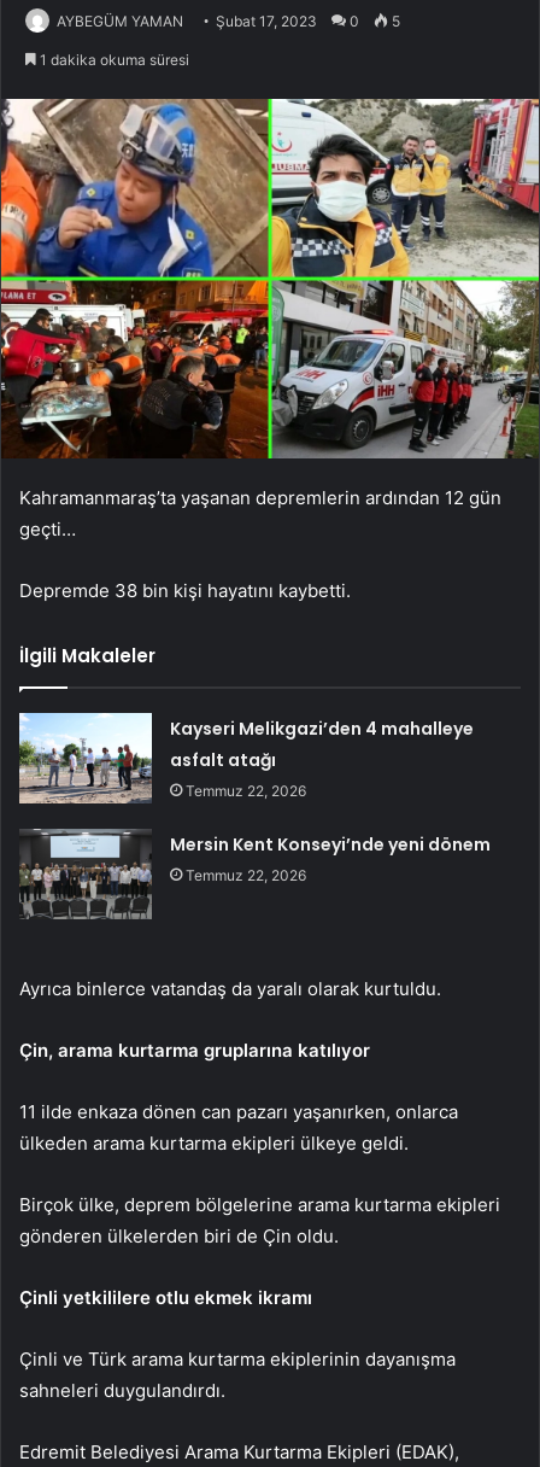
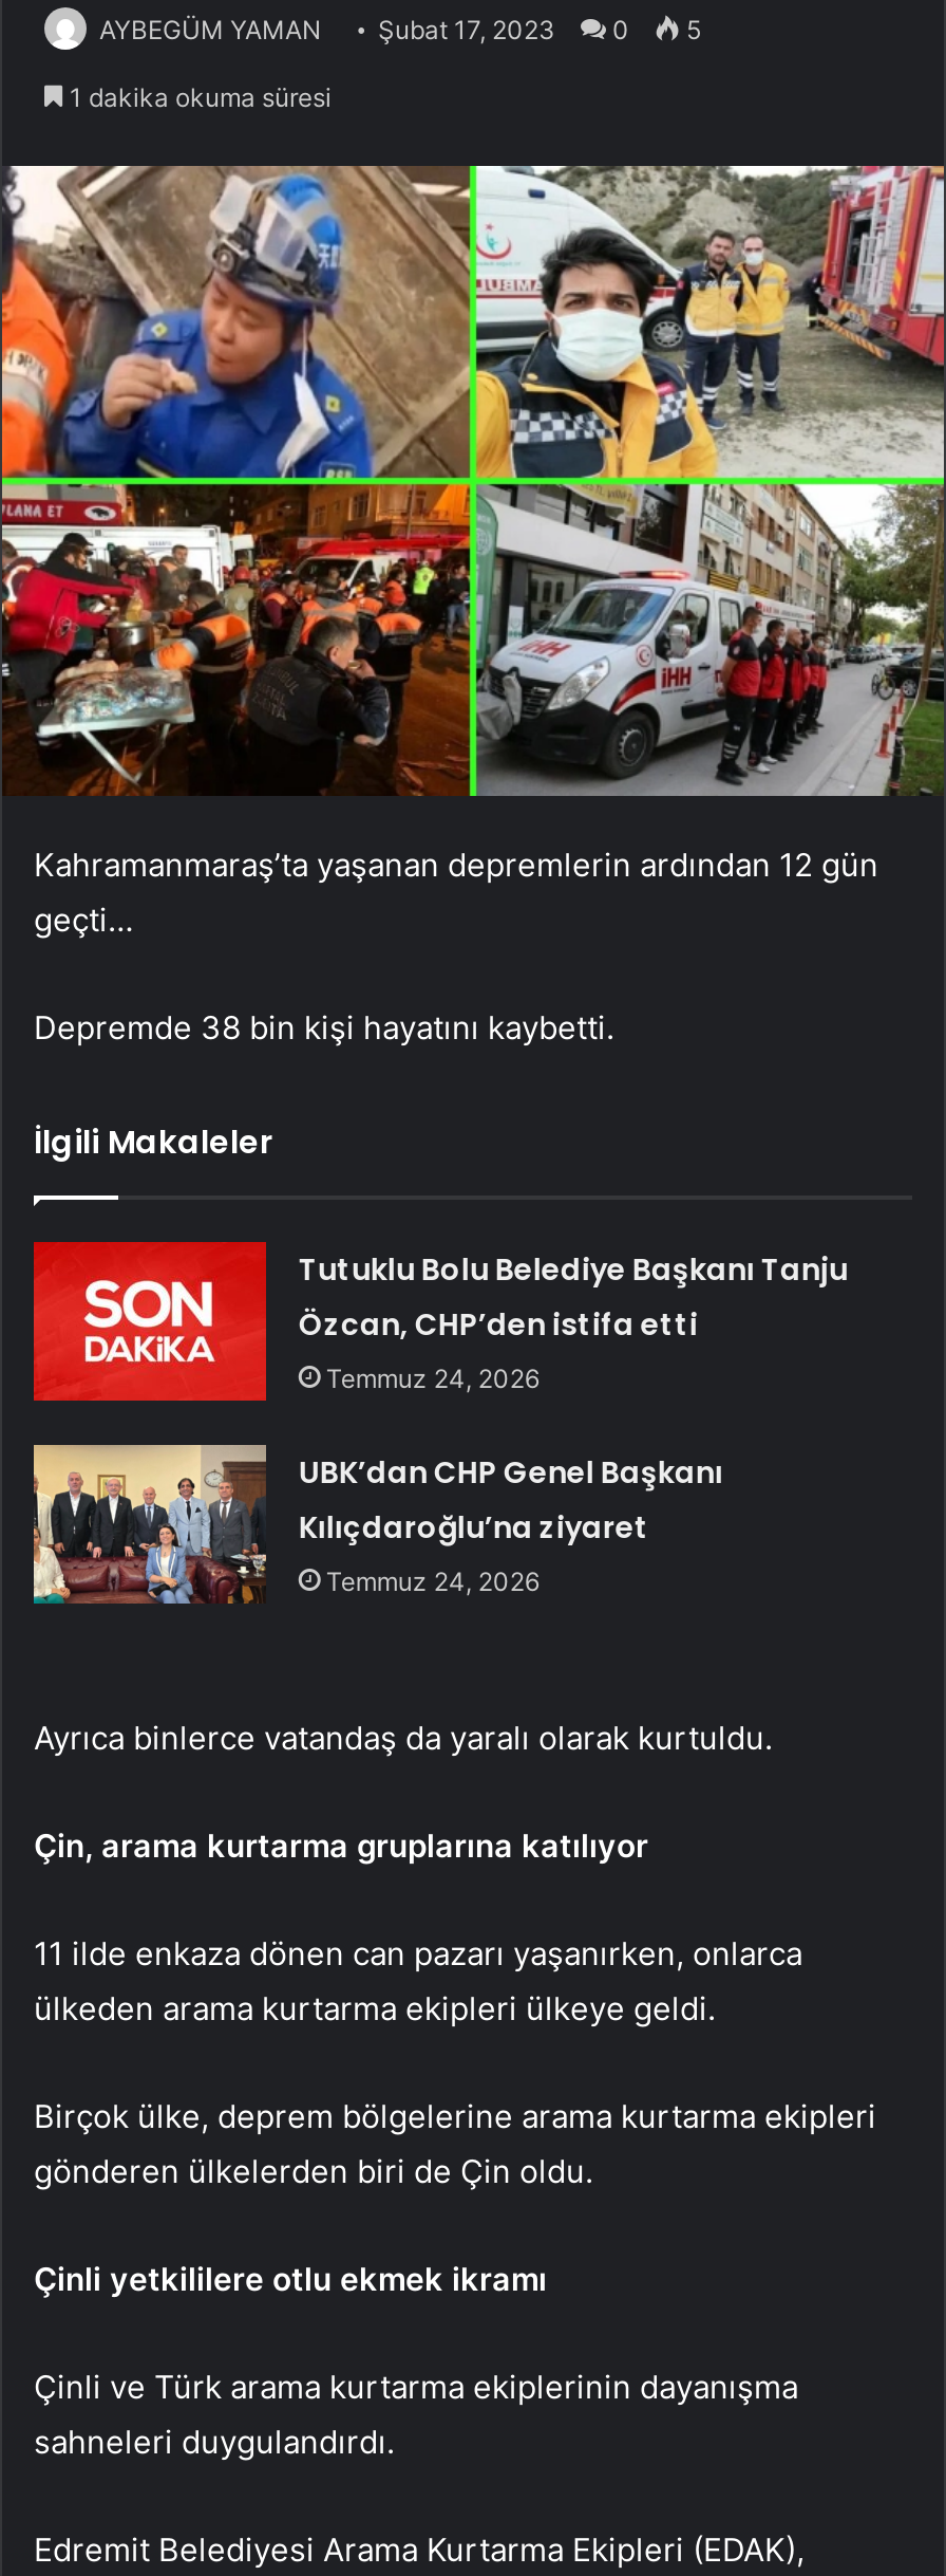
[18,712,474,805] [image] | Kayseri Melikgazi’den 4 mahalleye | asfalt atağı | Temmuz 22, 2026 -> [32,1240,847,1403] [image] | Tutuklu Bolu Belediye Başkanı Tanju | Özcan, CHP’den istifa etti | Temmuz 24, 2026
[19,829,491,920] [image] | Mersin Kent Konseyi’nde yeni dönem | Temmuz 22, 2026 -> [32,1443,723,1604] [image] | UBK’dan CHP Genel Başkanı | Kılıçdaroğlu’na ziyaret | Temmuz 24, 2026

